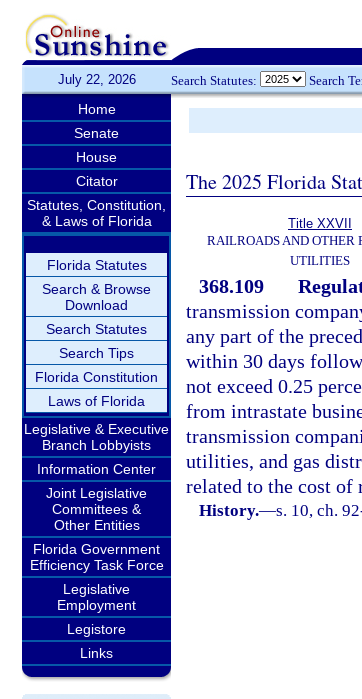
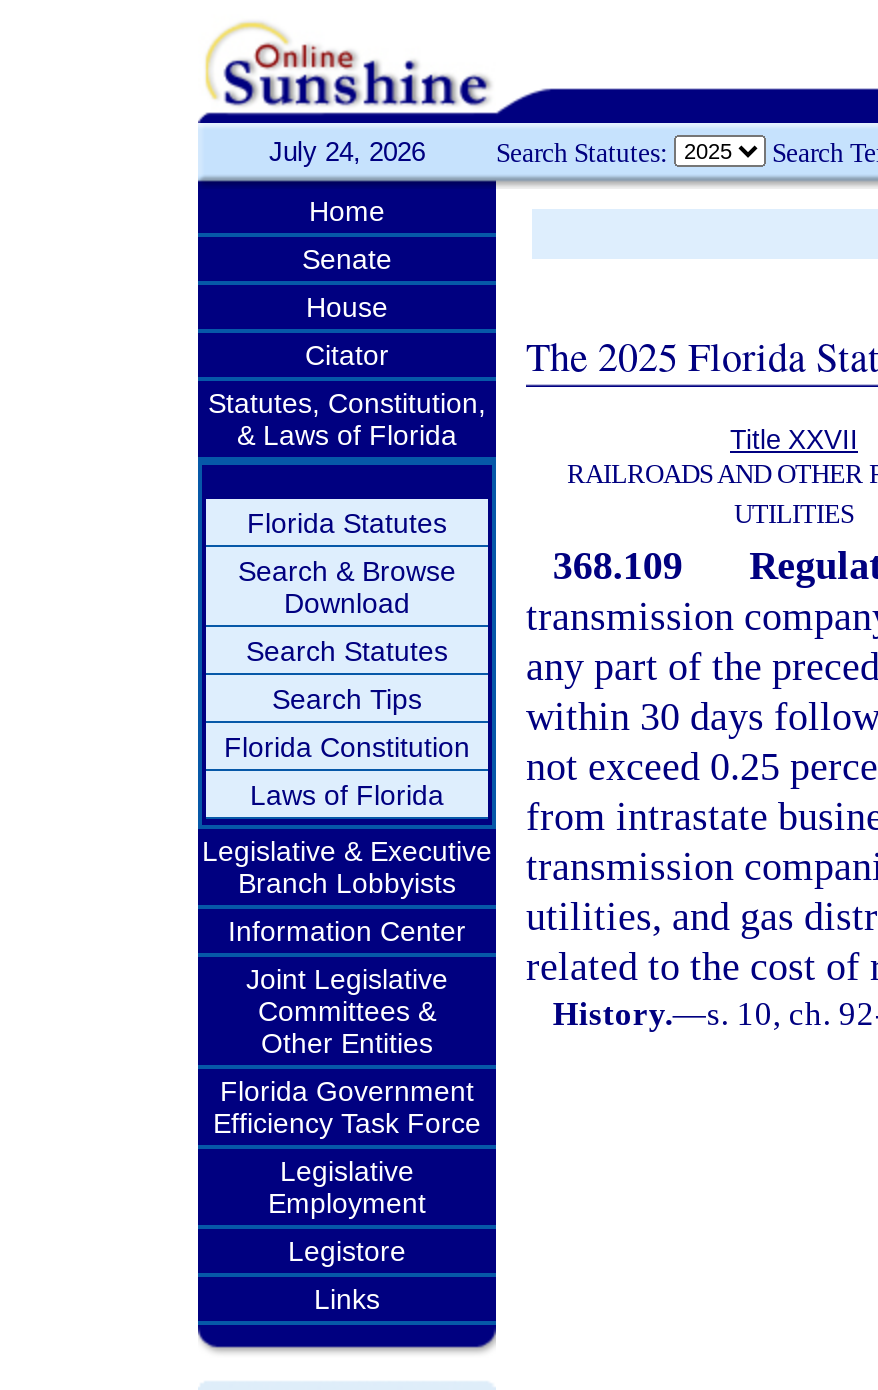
[57,72,135,87] July 22, 2026 -> [269,137,425,167] July 24, 2026

